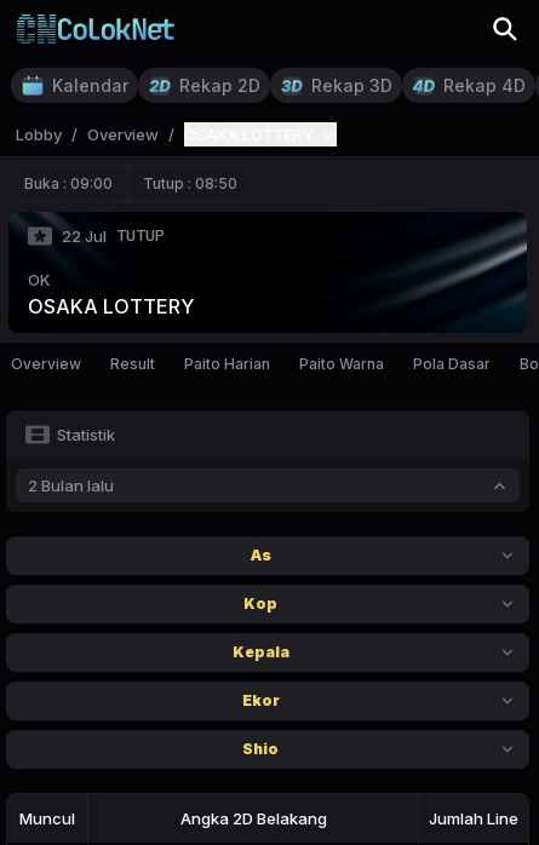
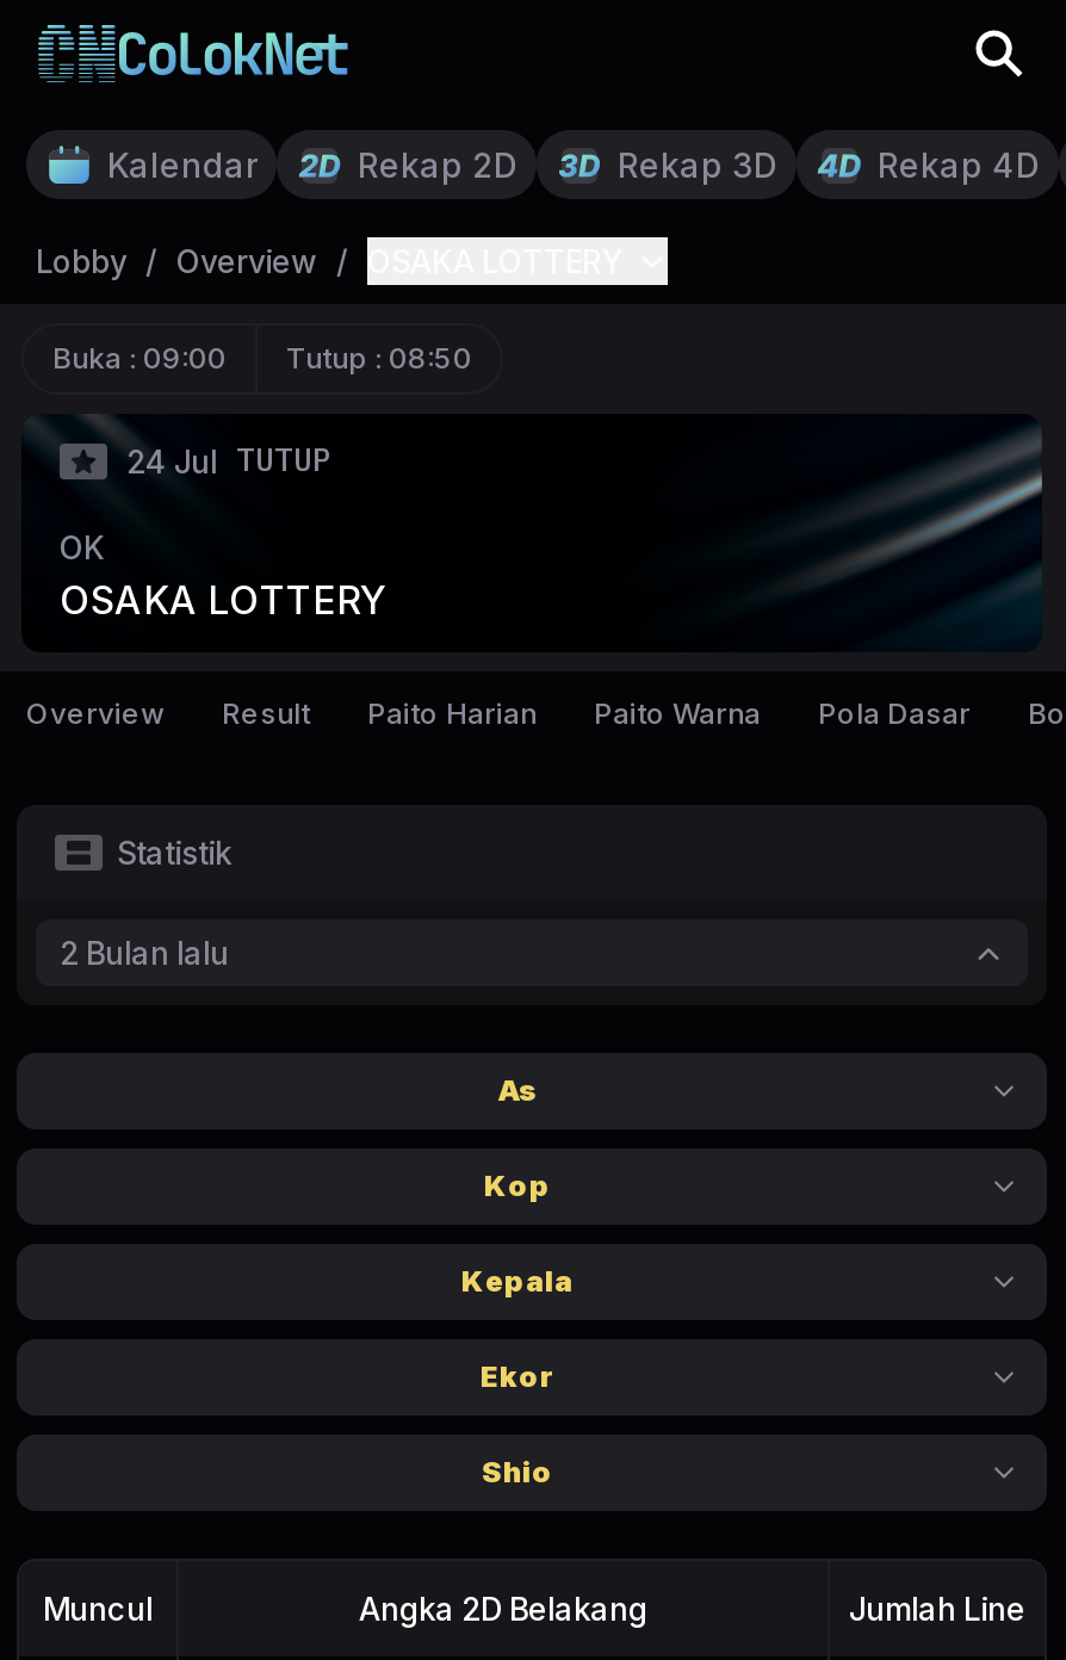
[62,225,165,246] 22 Jul TUTUP -> [126,440,331,481] 24 Jul TUTUP

